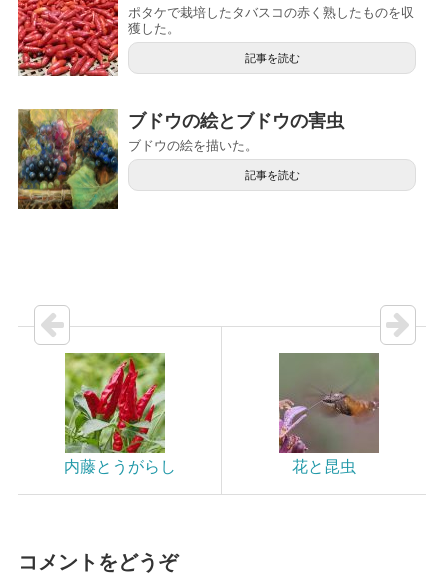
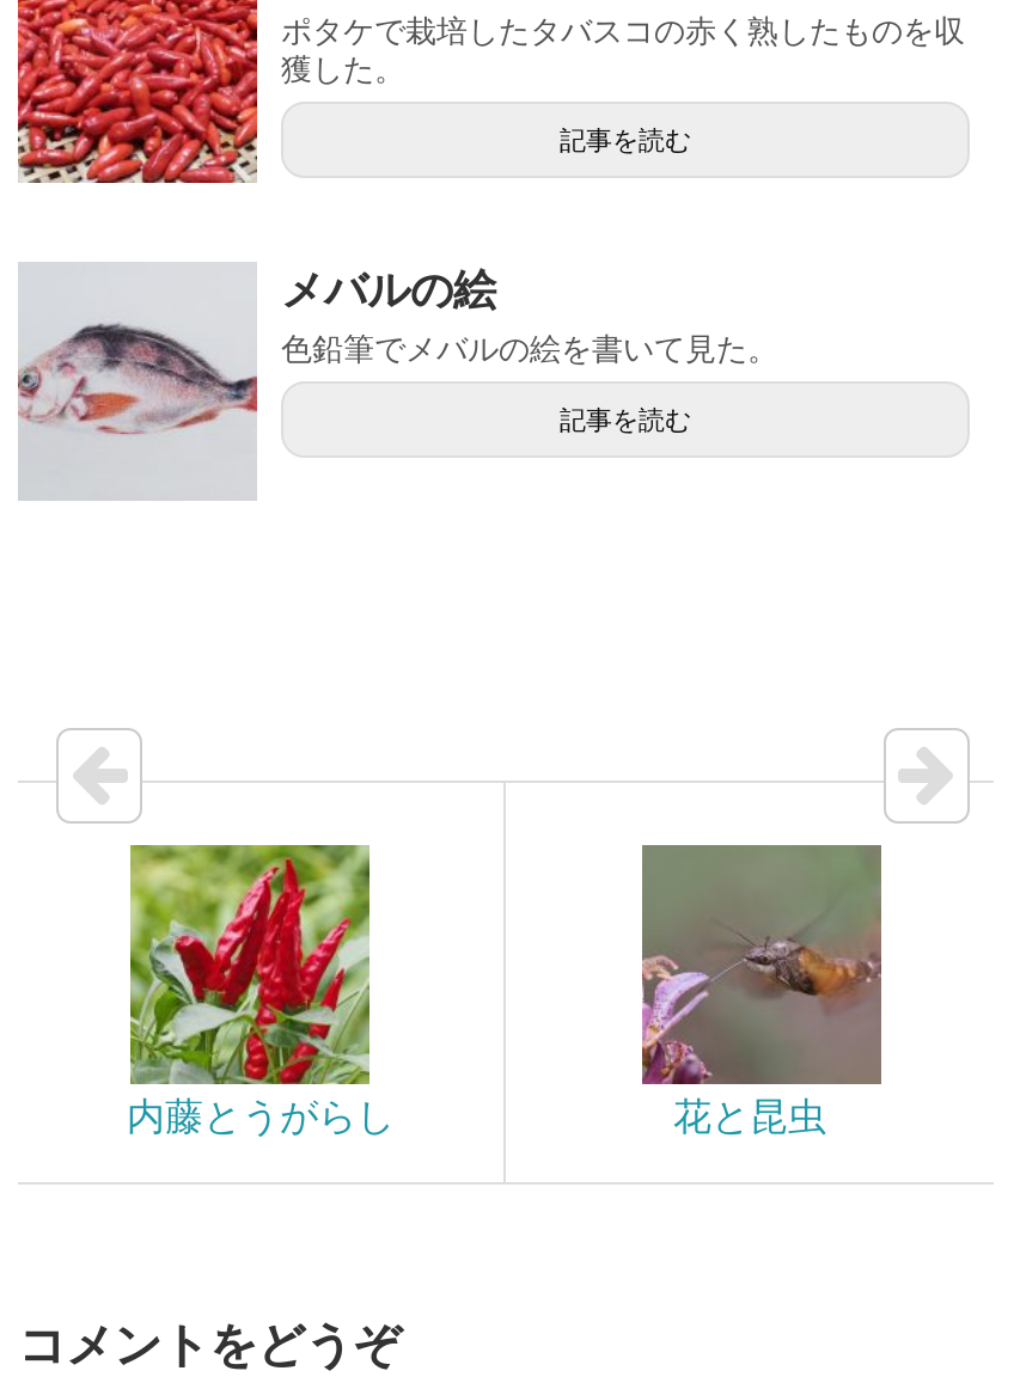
[17,108,344,210] [image] | ブドウの絵とブドウの害虫 | ブドウの絵を描いた。 -> [18,261,778,500] [image] | メバルの絵 | 色鉛筆でメバルの絵を書いて見た。

